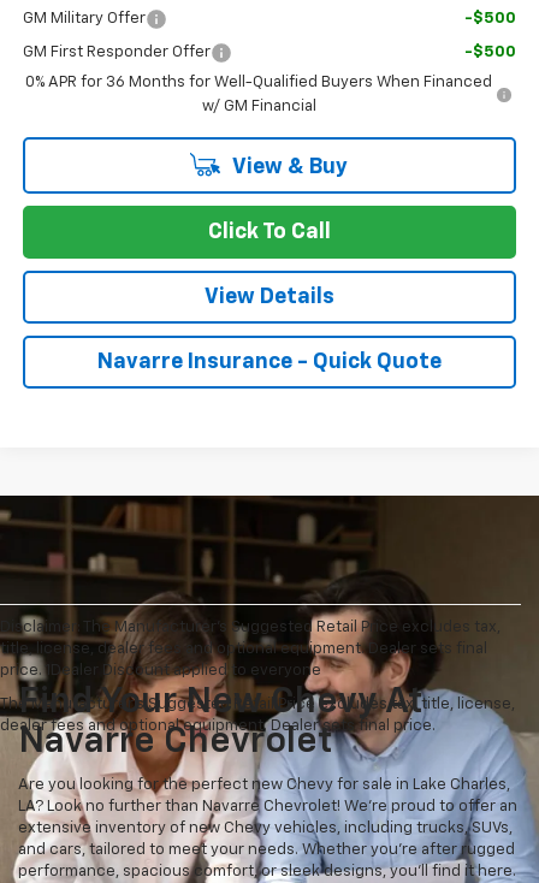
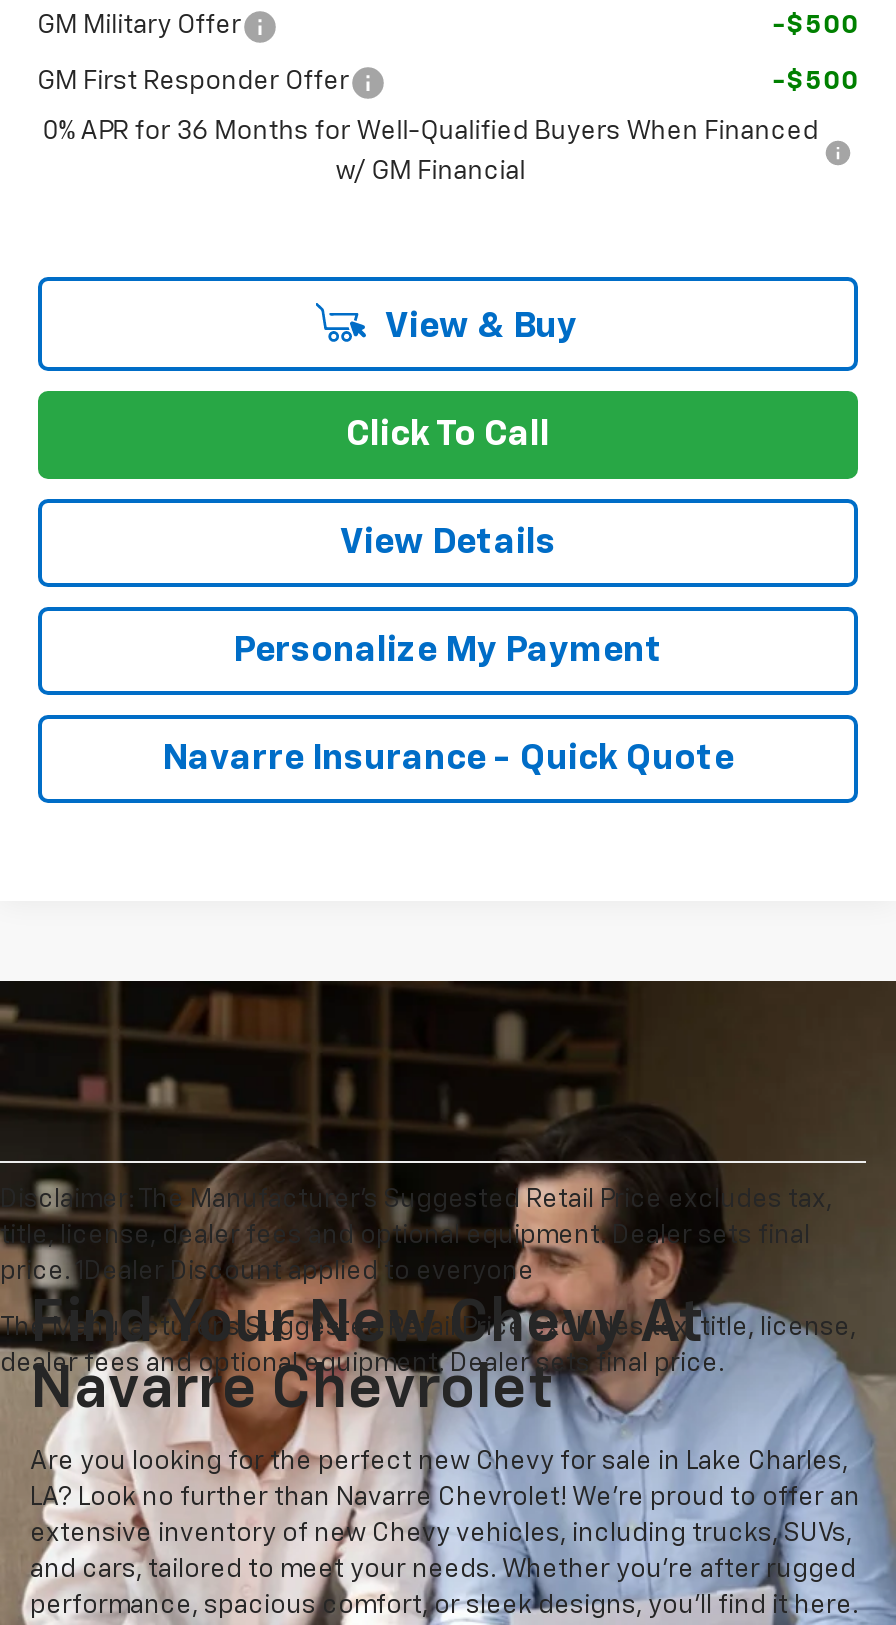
none -> [233,634,663,670] Personalize My Payment

